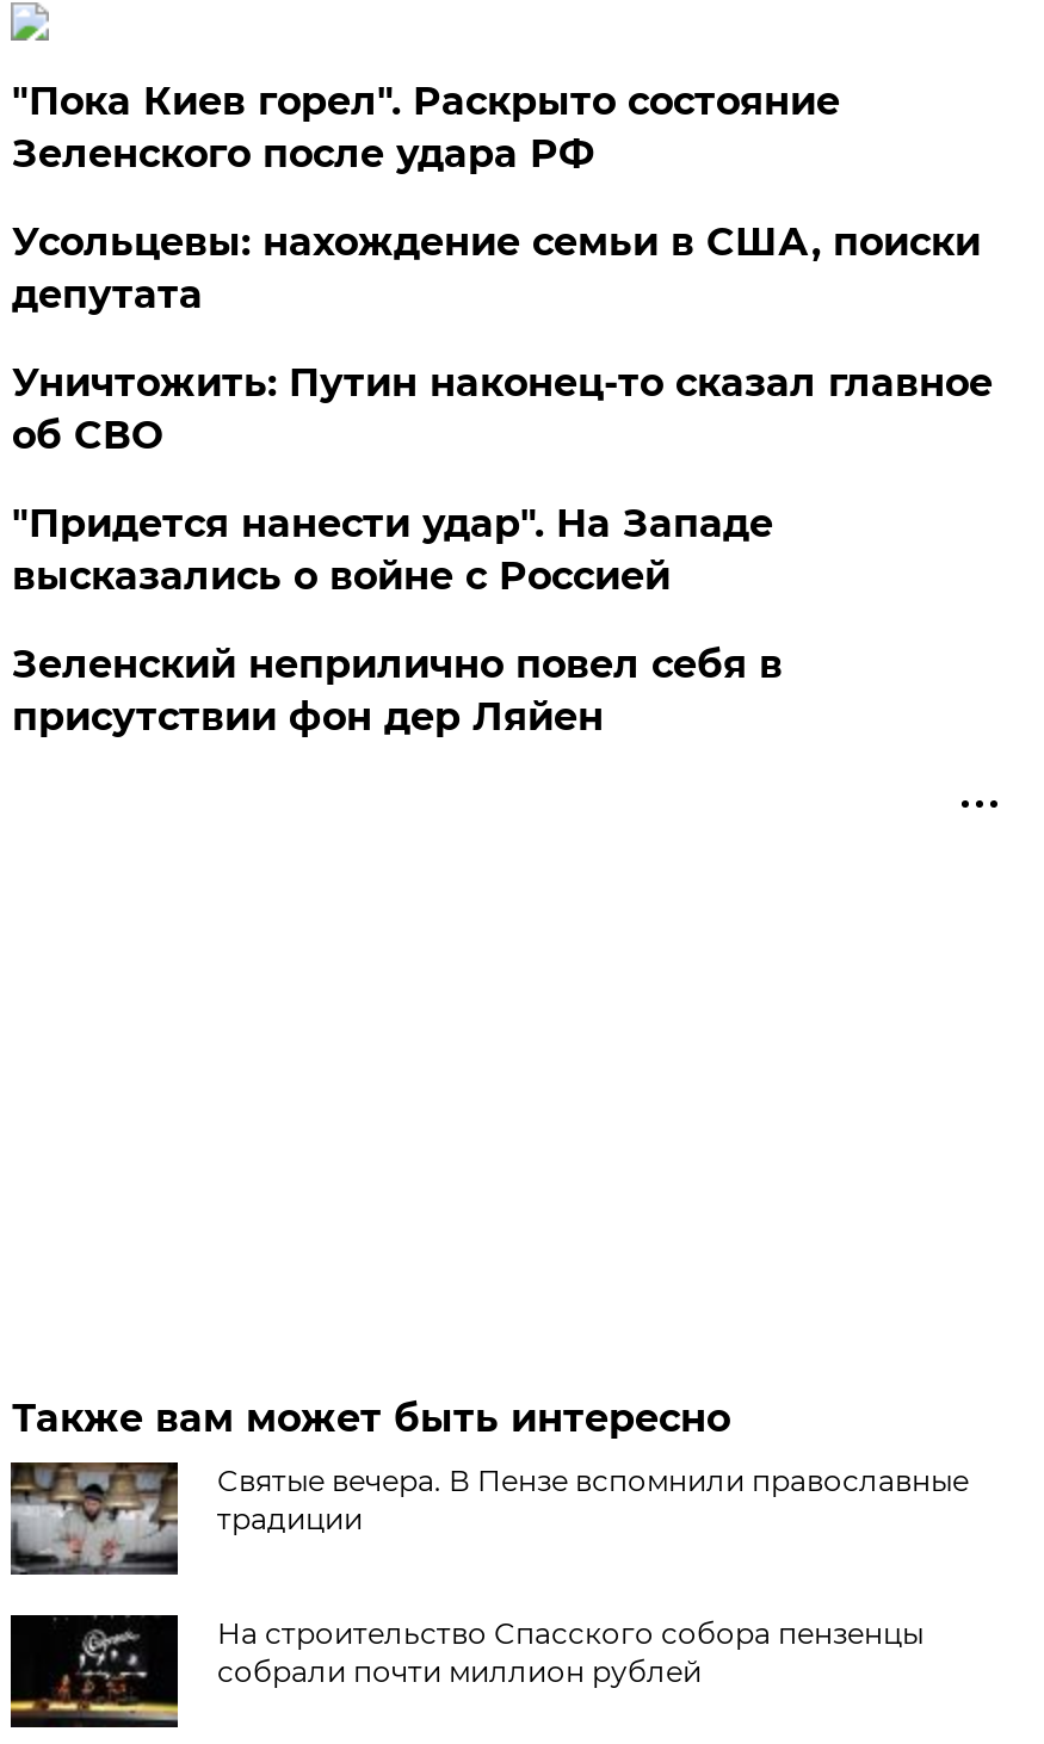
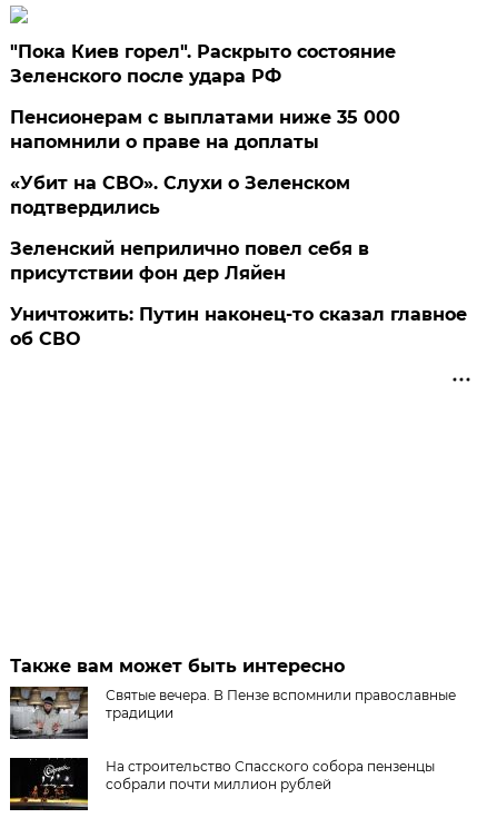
[12,219,981,598] Усольцевы: нахождение семьи в США, поиски | депутата | "Придется нанести удар". На Западе | высказались о войне с Россией -> [10,106,401,218] Пенсионерам с выплатами ниже 35 000 | напомнили о праве на доплаты | «Убит на СВО». Слухи о Зеленском | подтвердились
moved [12,359,992,457] -> [10,303,467,349]: Уничтожить: Путин наконец-то сказал главное | об СВО
moved [12,641,782,739] -> [10,238,370,283]: Зеленский неприлично повел cебя в | присутствии фон дер Ляйен

